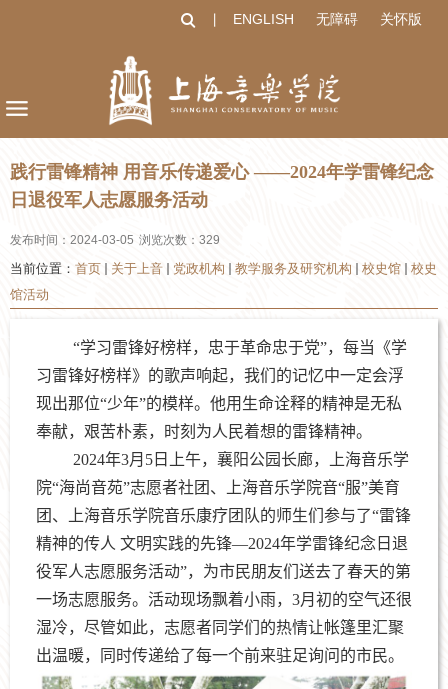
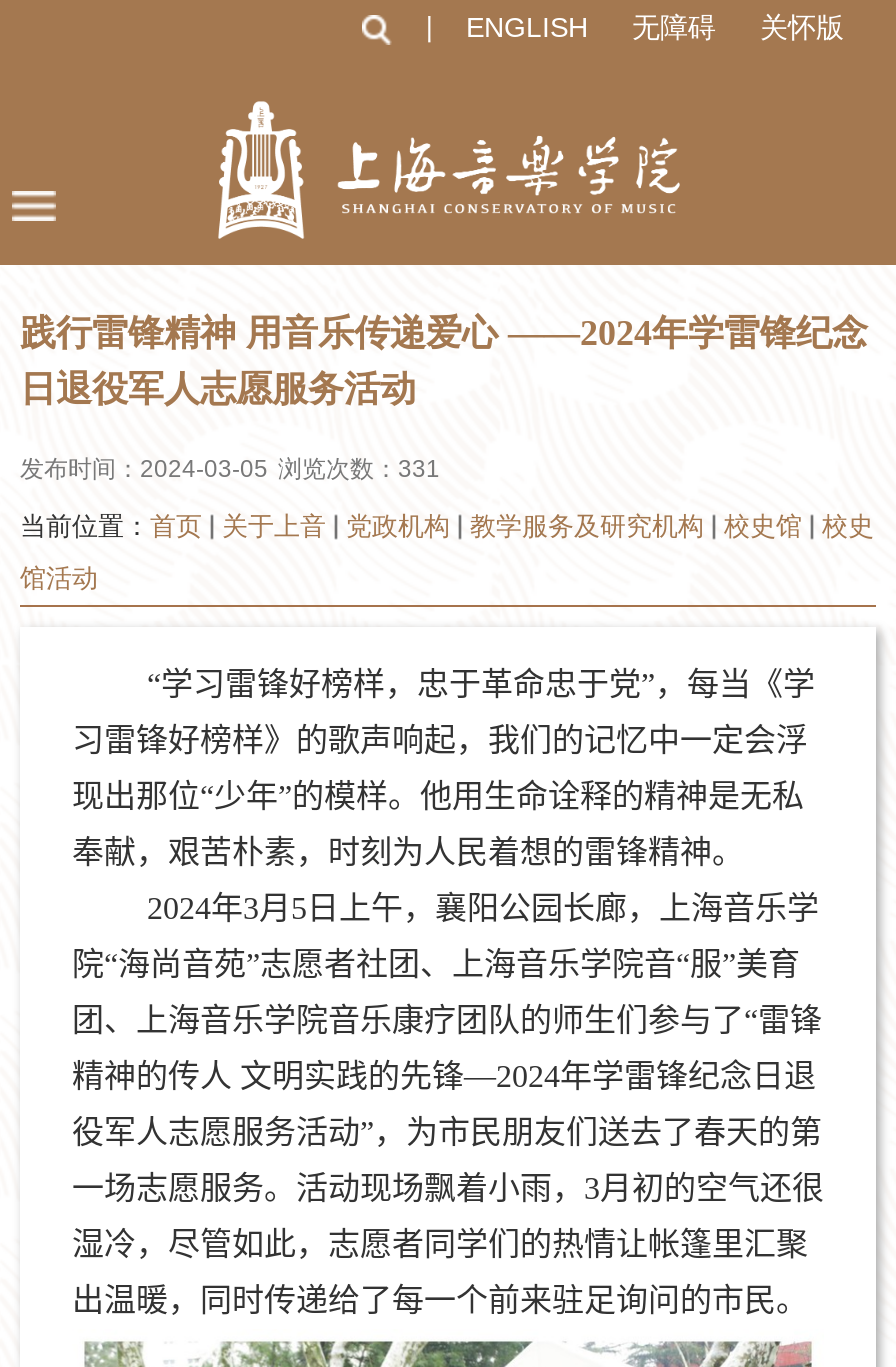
[10,233,220,247] 发布时间：2024-03-05 浏览次数：329 -> [20,455,440,483] 发布时间：2024-03-05 浏览次数：331

